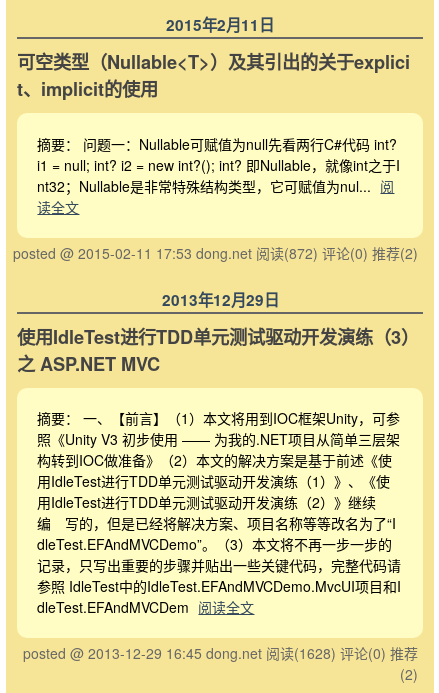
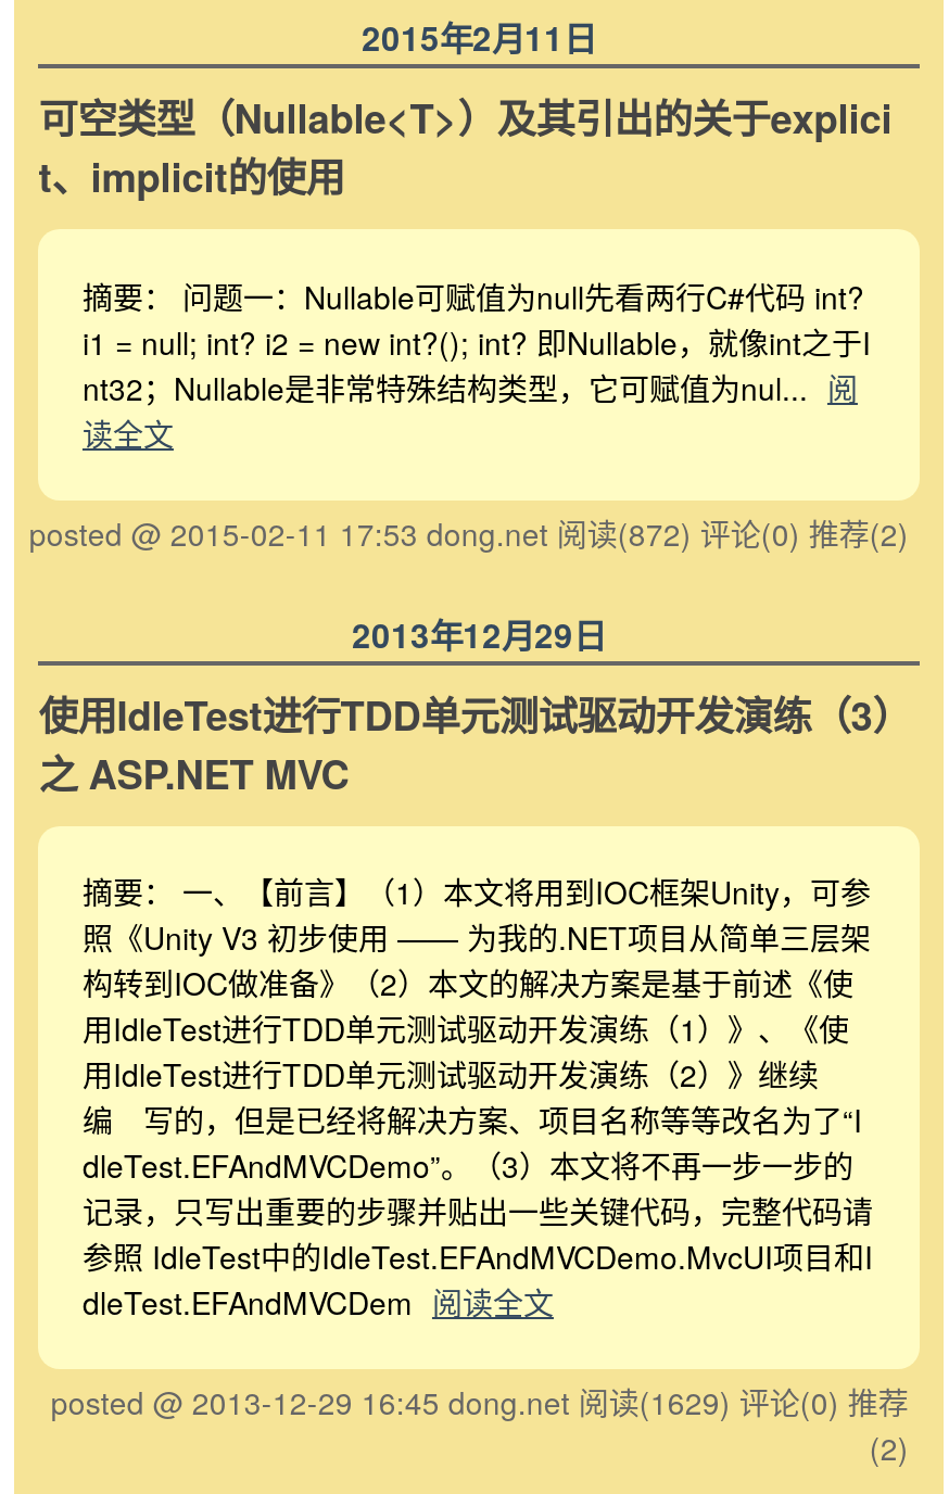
[23,643,418,663] posted @ 2013-12-29 16:45 dong.net阅读(1628) 评论(0) 推荐 -> [51,1381,908,1424] posted @ 2013-12-29 16:45 dong.net阅读(1629) 评论(0) 推荐

